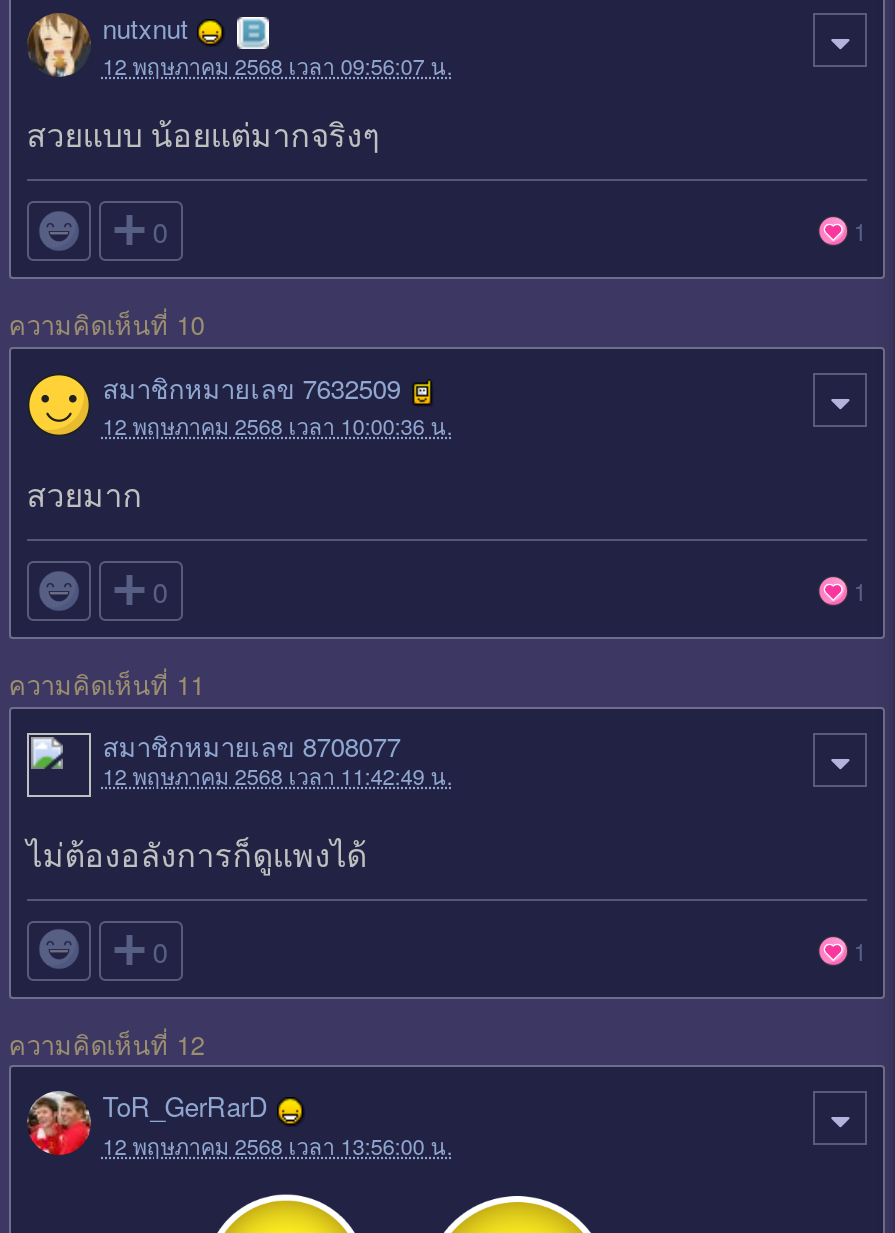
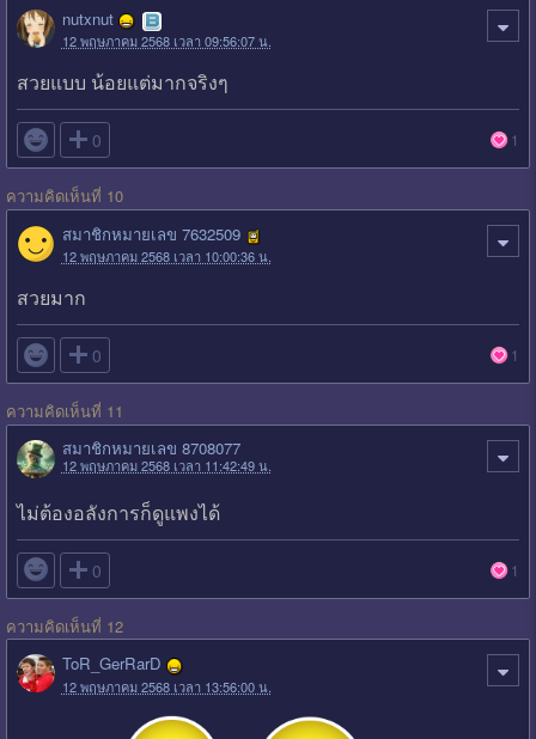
[25,731,93,799] [image] -> [17,440,55,478] [image]

